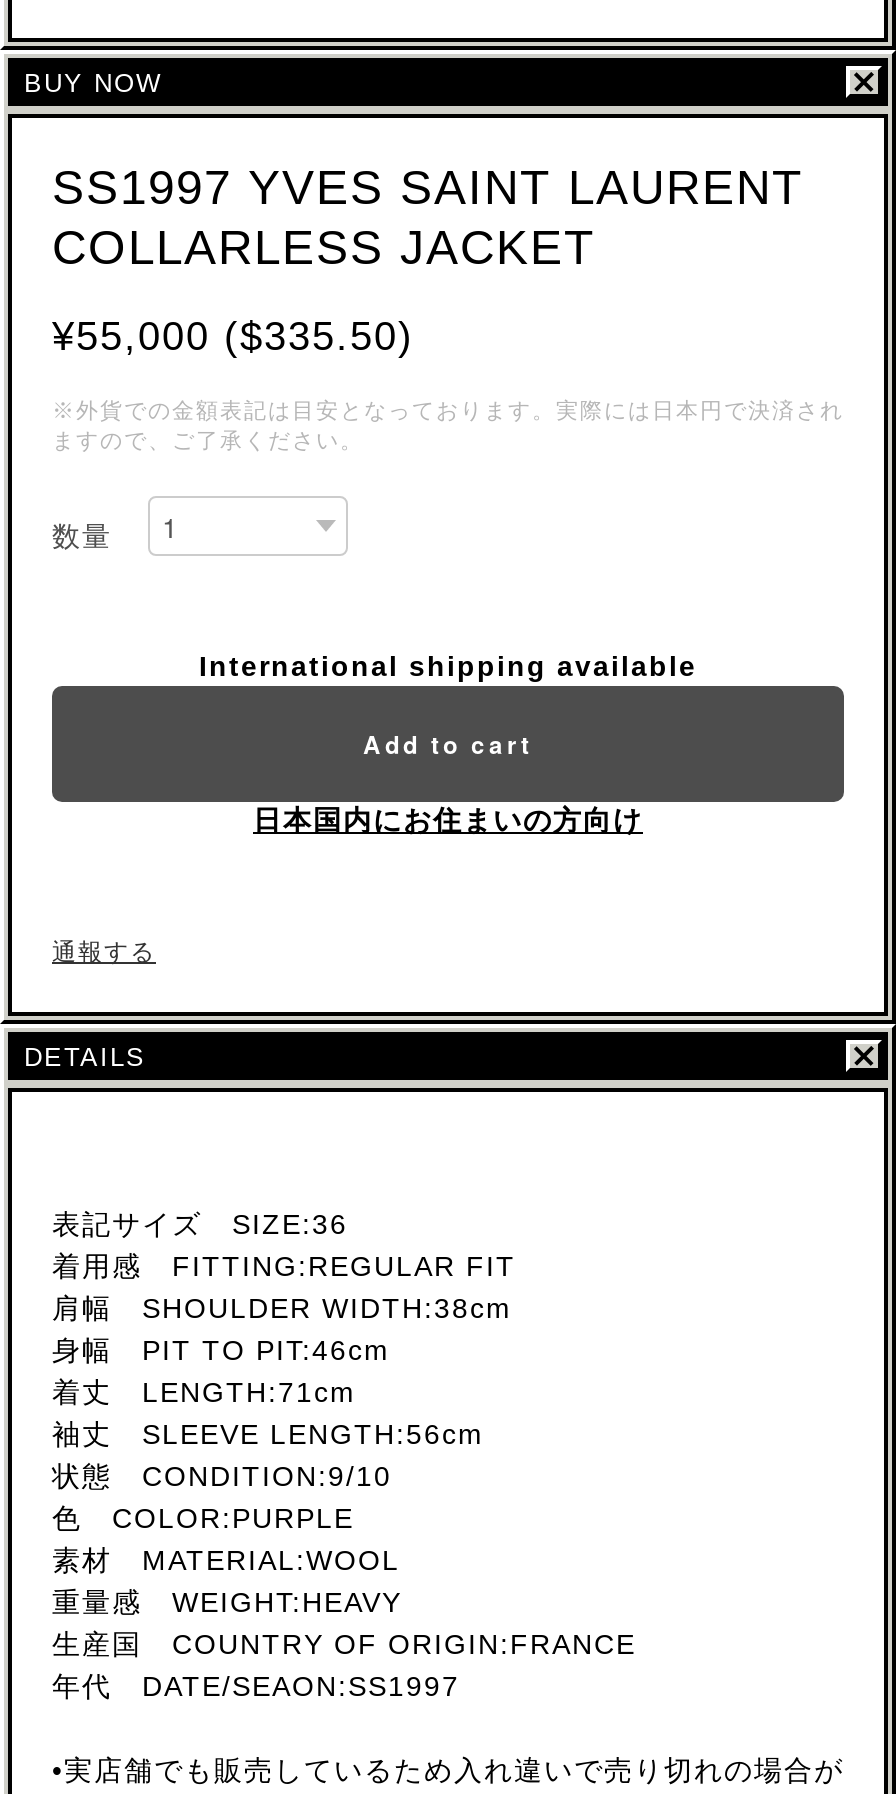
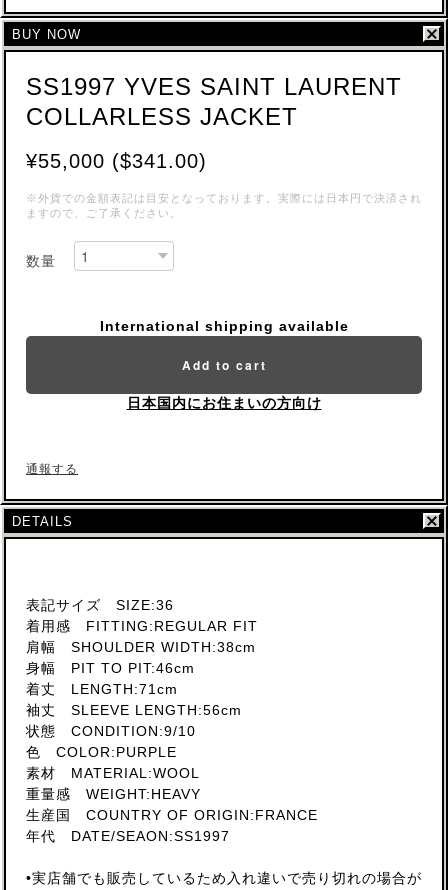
[52,314,414,358] ¥55,000 ($335.50) -> [26,150,207,172] ¥55,000 ($341.00)

